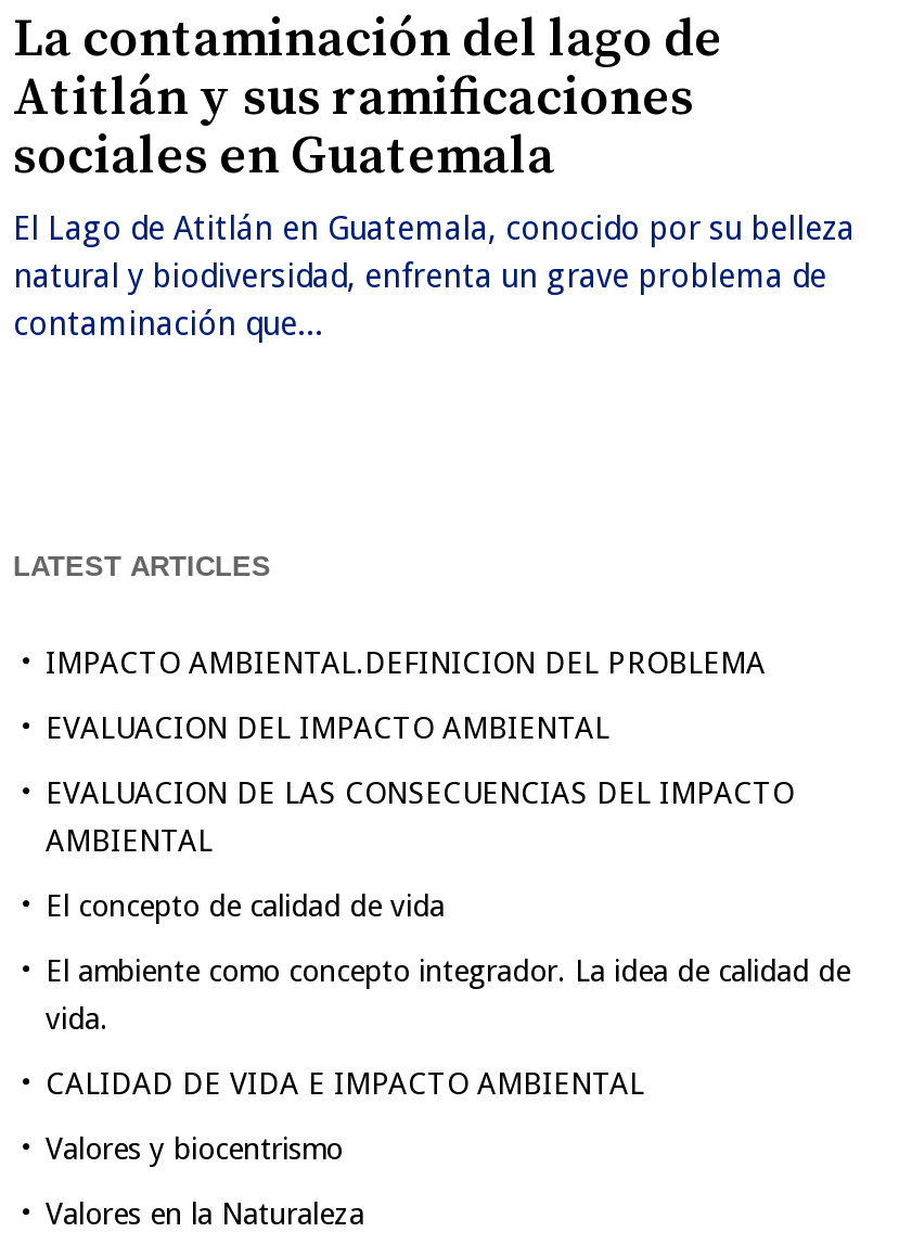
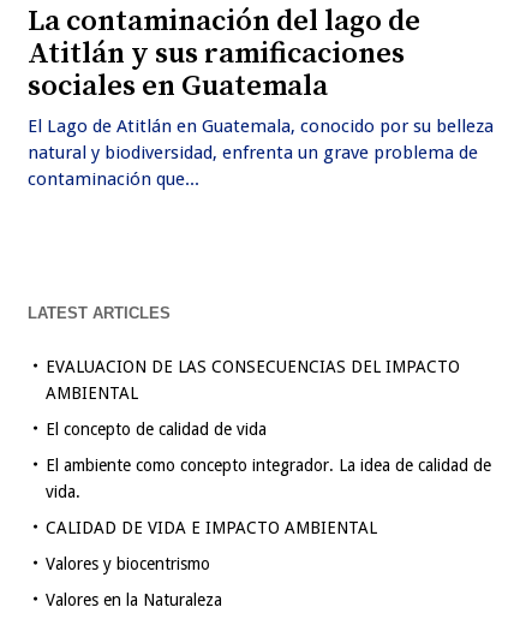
[46,645,766,744] IMPACTO AMBIENTAL.DEFINICION DEL PROBLEMA | EVALUACION DEL IMPACTO AMBIENTAL -> none

